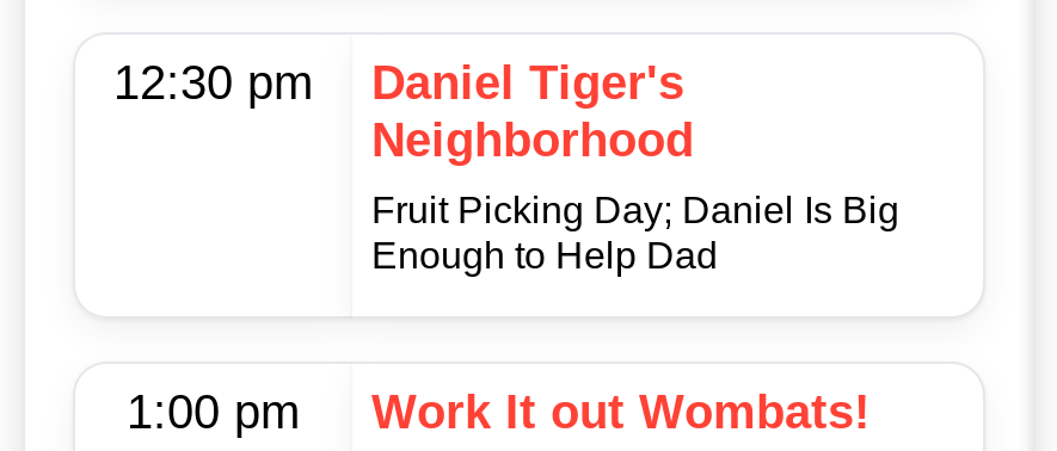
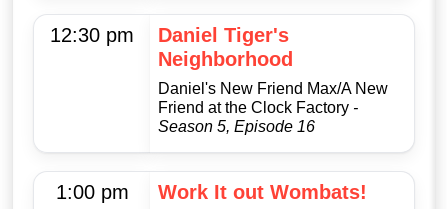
[371,190,899,276] Fruit Picking Day; Daniel Is Big | Enough to Help Dad -> [158,80,388,135] Daniel's New Friend Max/A New | Friend at the Clock Factory - | Season 5, Episode 16

